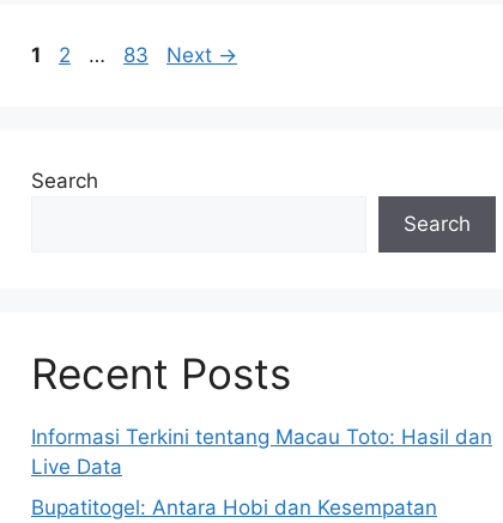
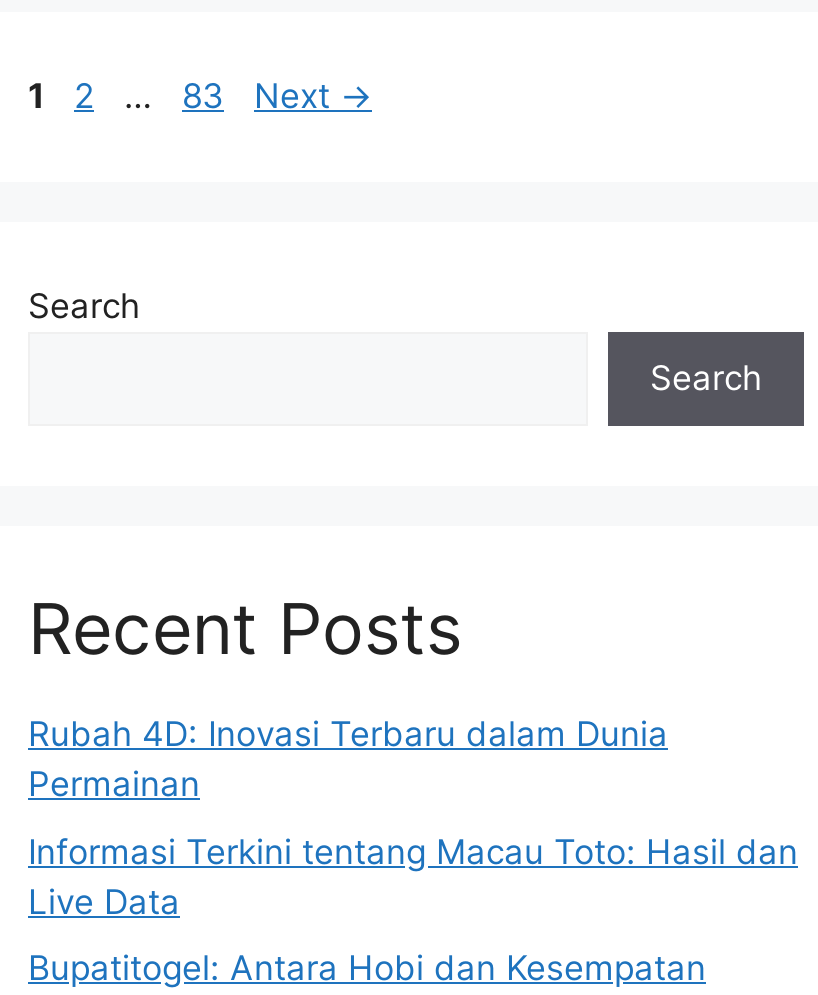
none -> [28,714,668,804] Rubah 4D: Inovasi Terbaru dalam Dunia | Permainan

